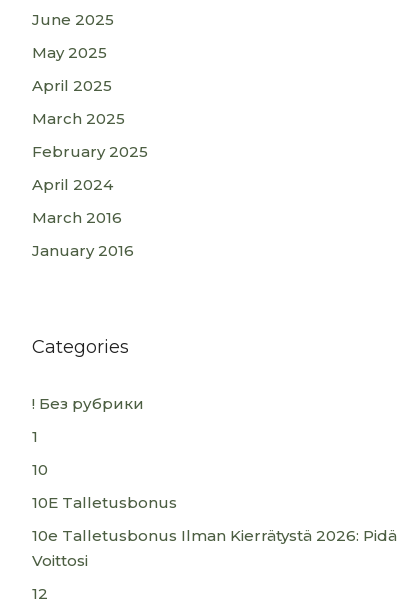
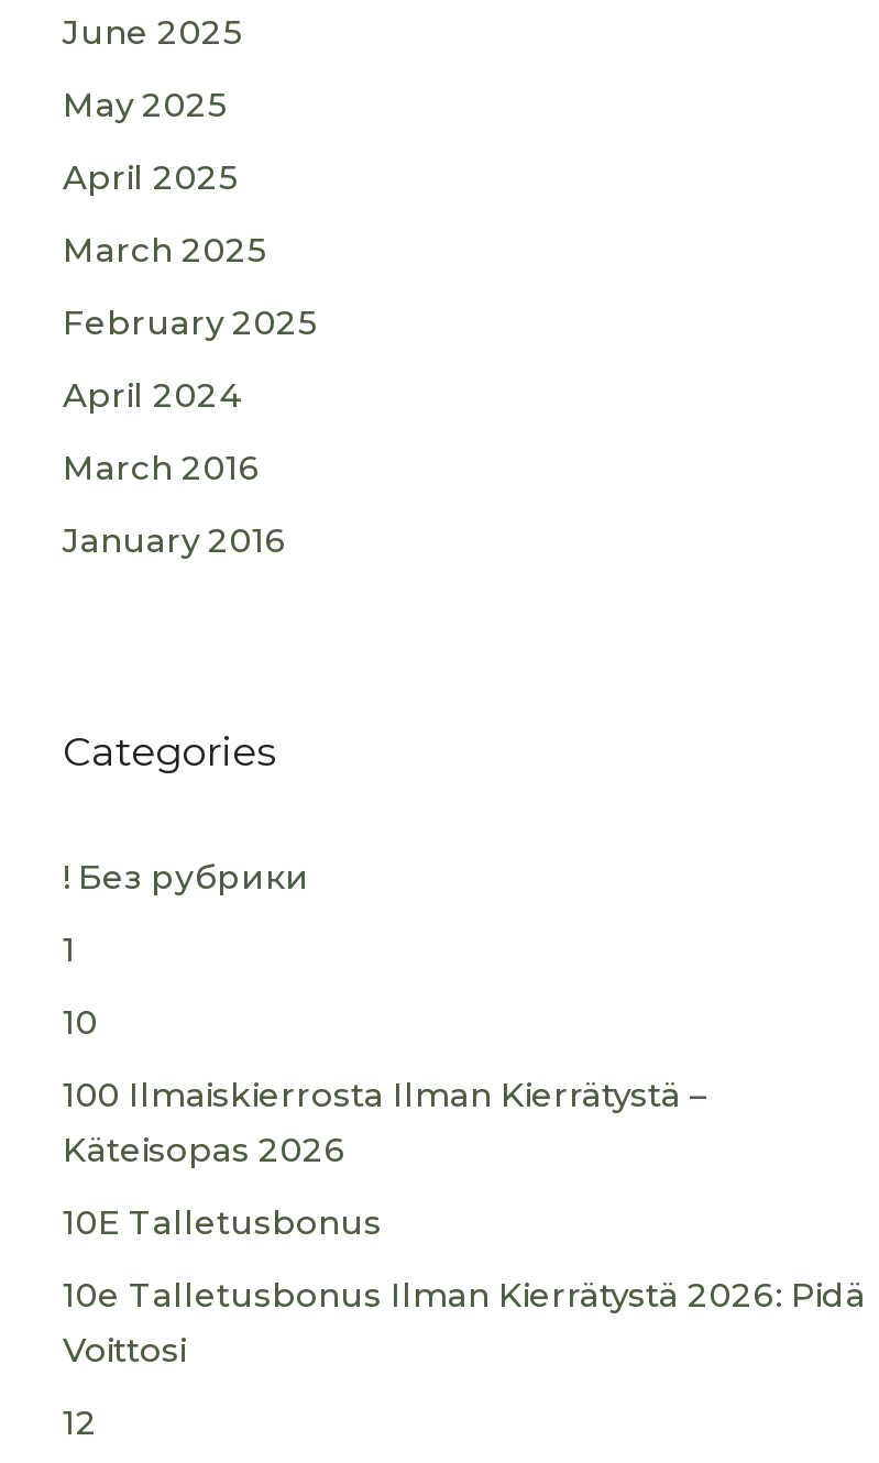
none -> [63,1074,707,1170] 100 Ilmaiskierrosta Ilman Kierrätystä – | Käteisopas 2026

